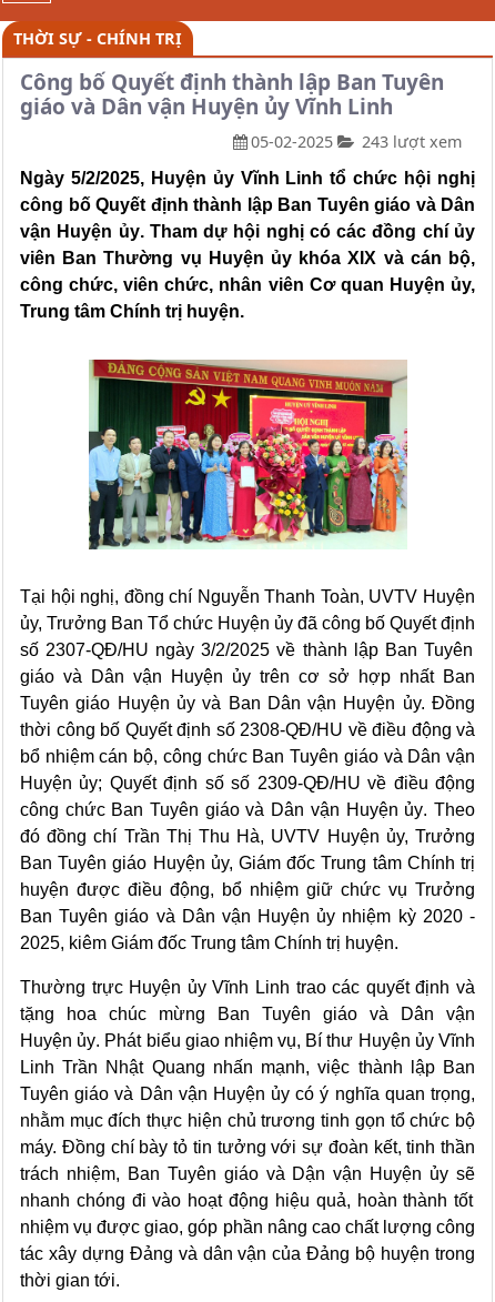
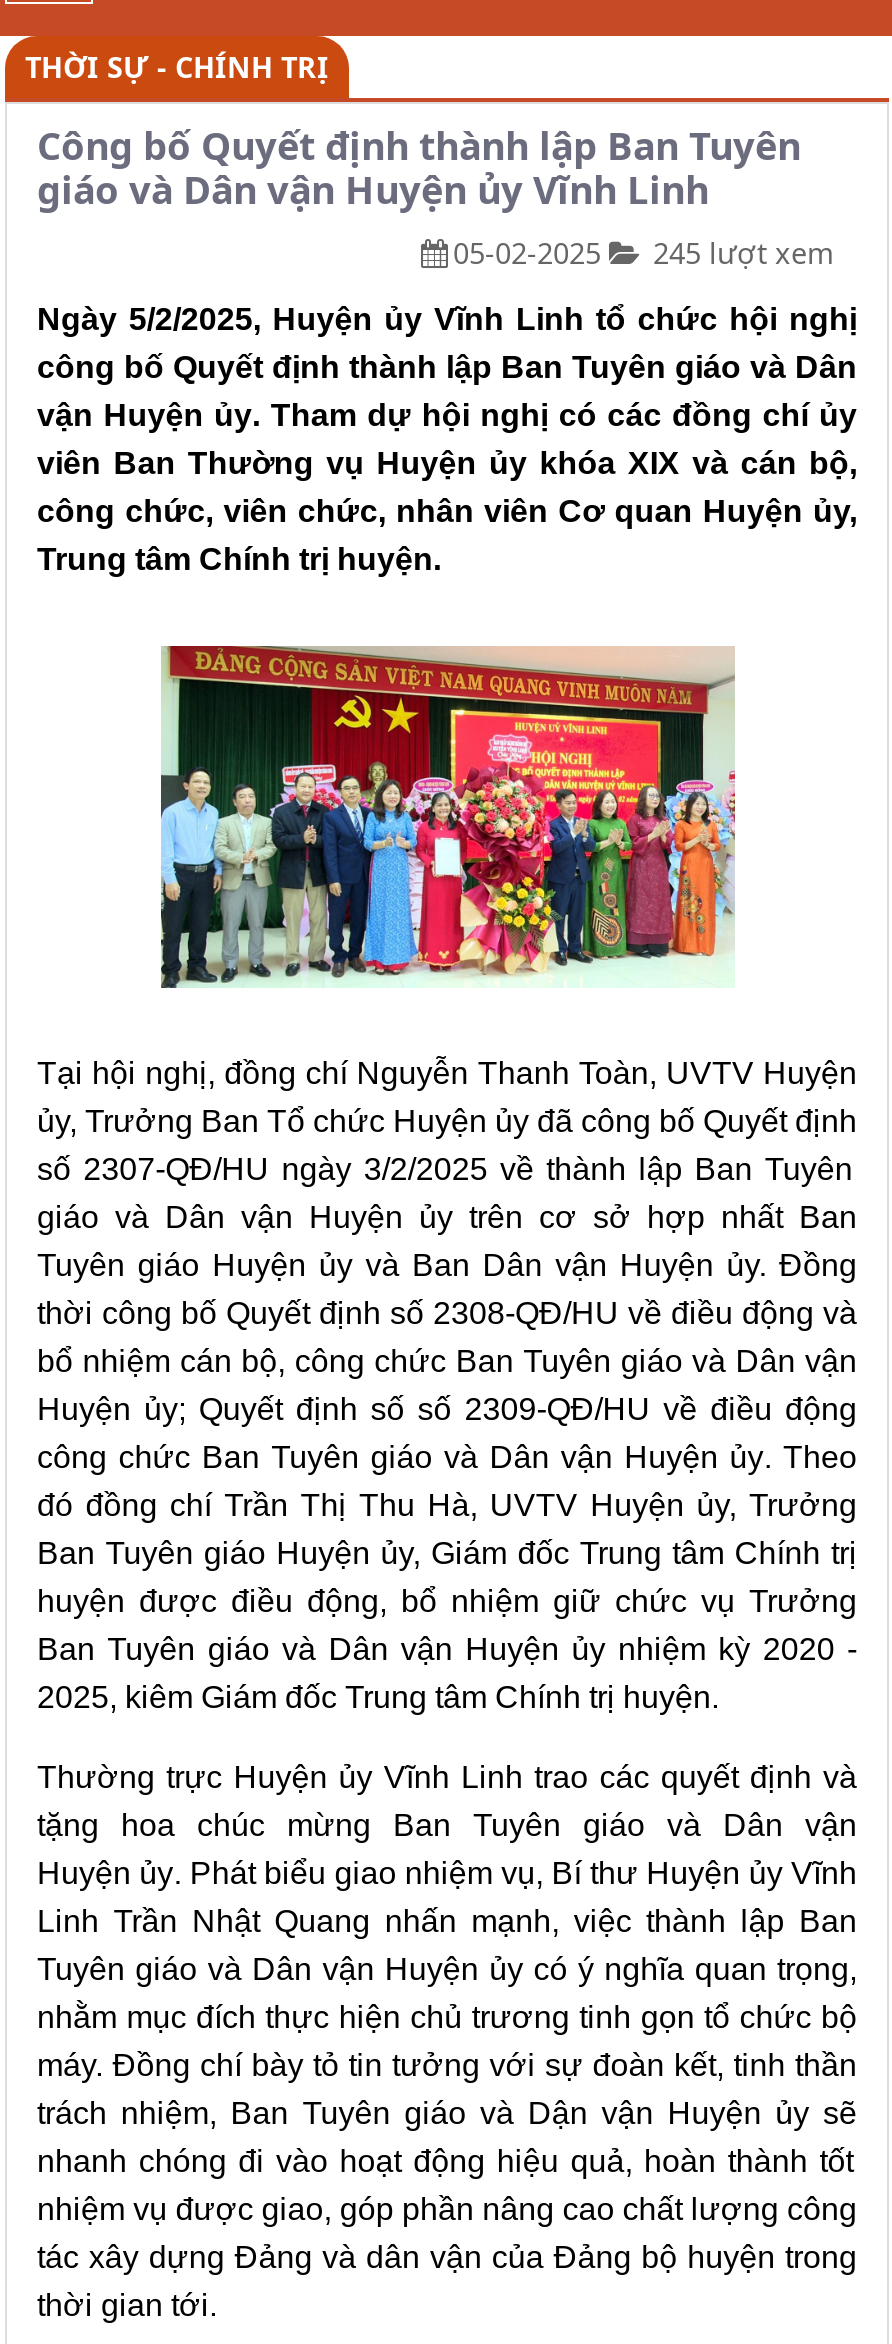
[251,131,462,152] 05-02-2025 243 lượt xem -> [453,234,833,272] 05-02-2025 245 lượt xem

